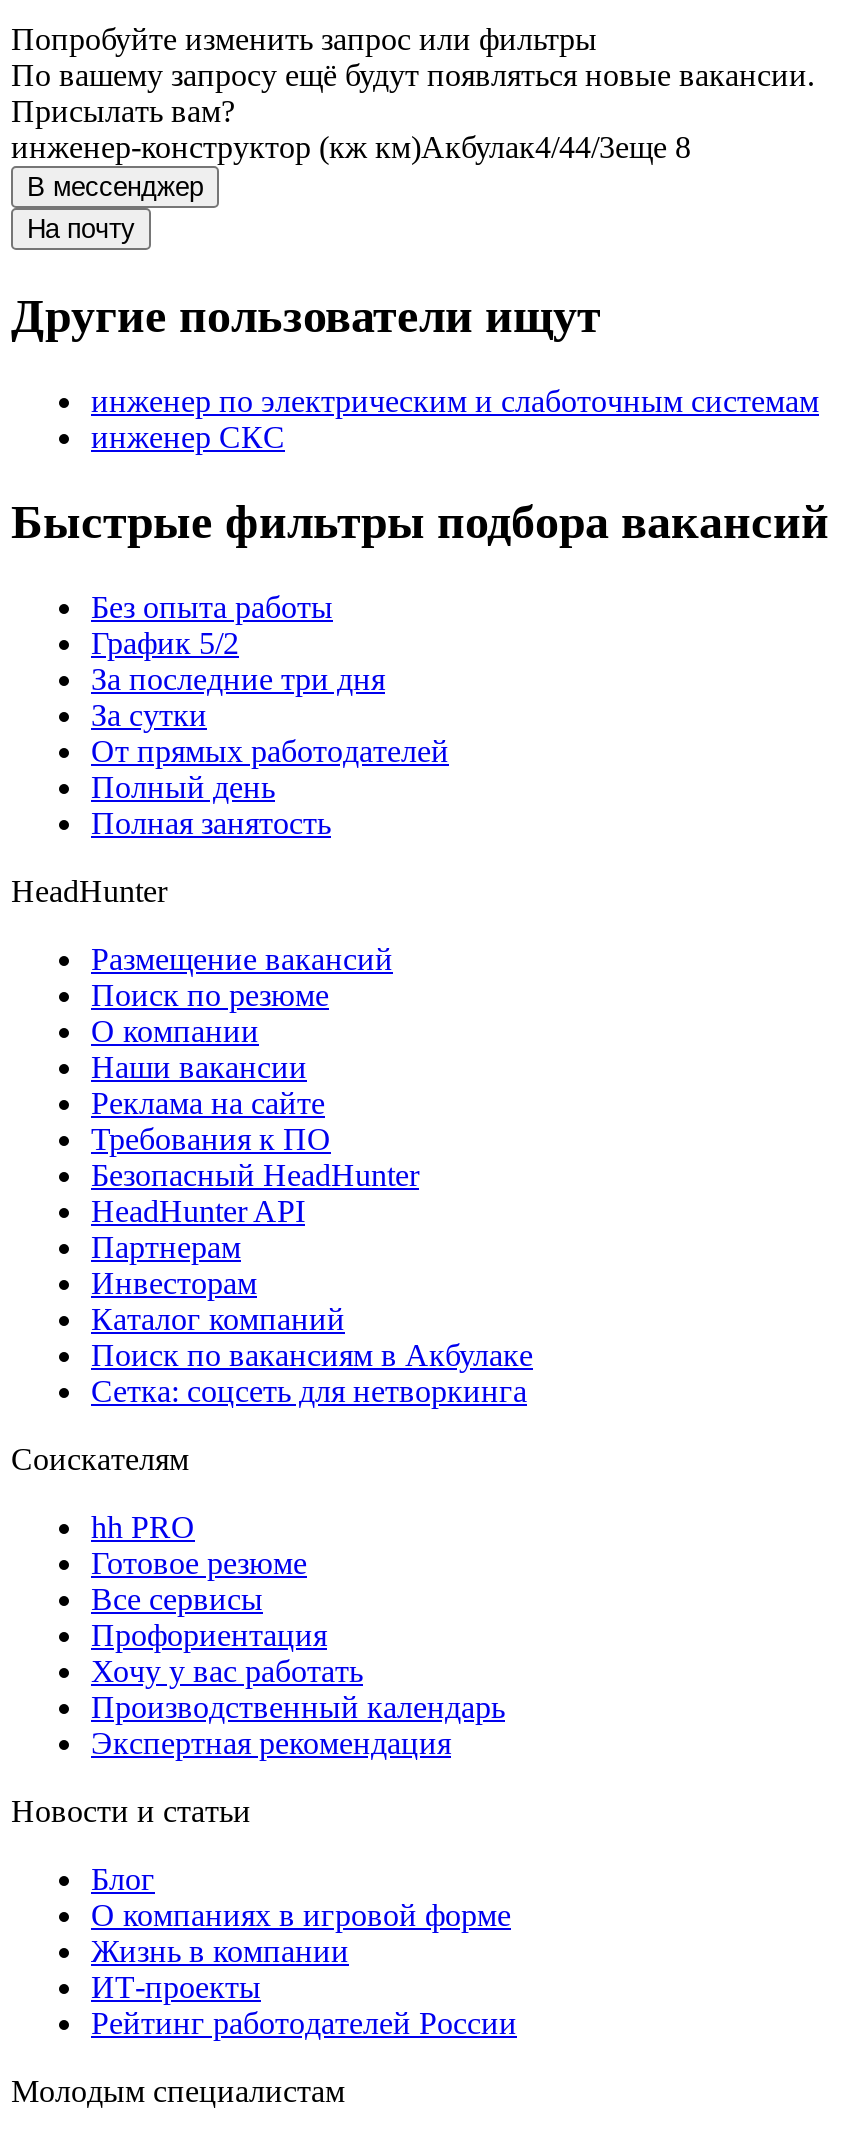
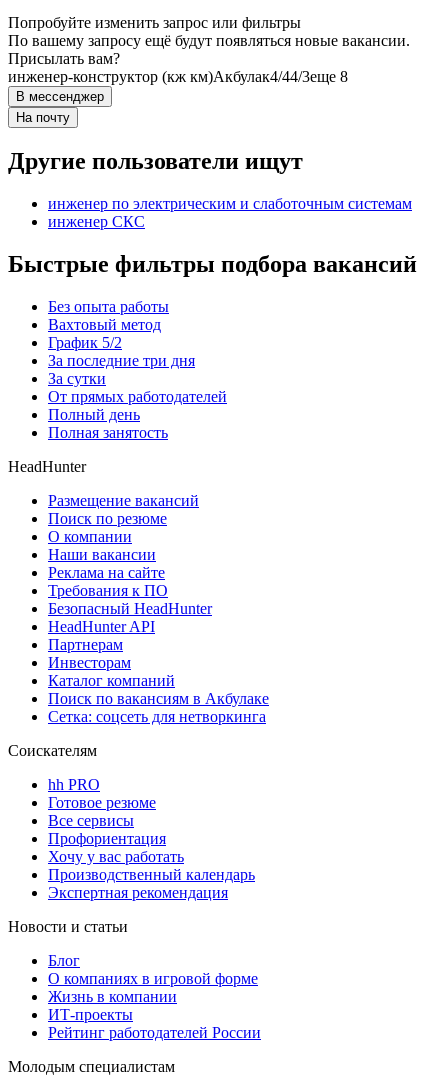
none -> [48,316,161,333] Вахтовый метод

